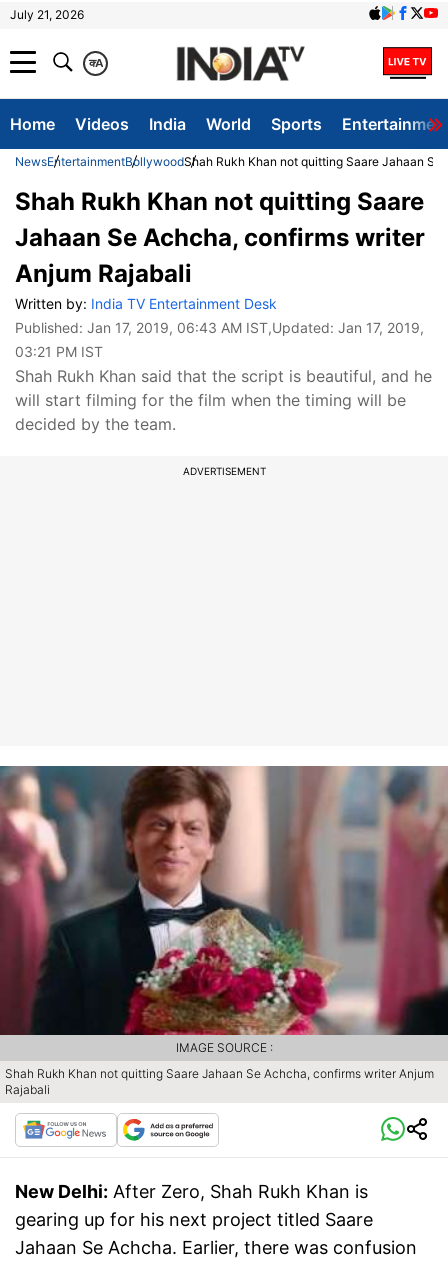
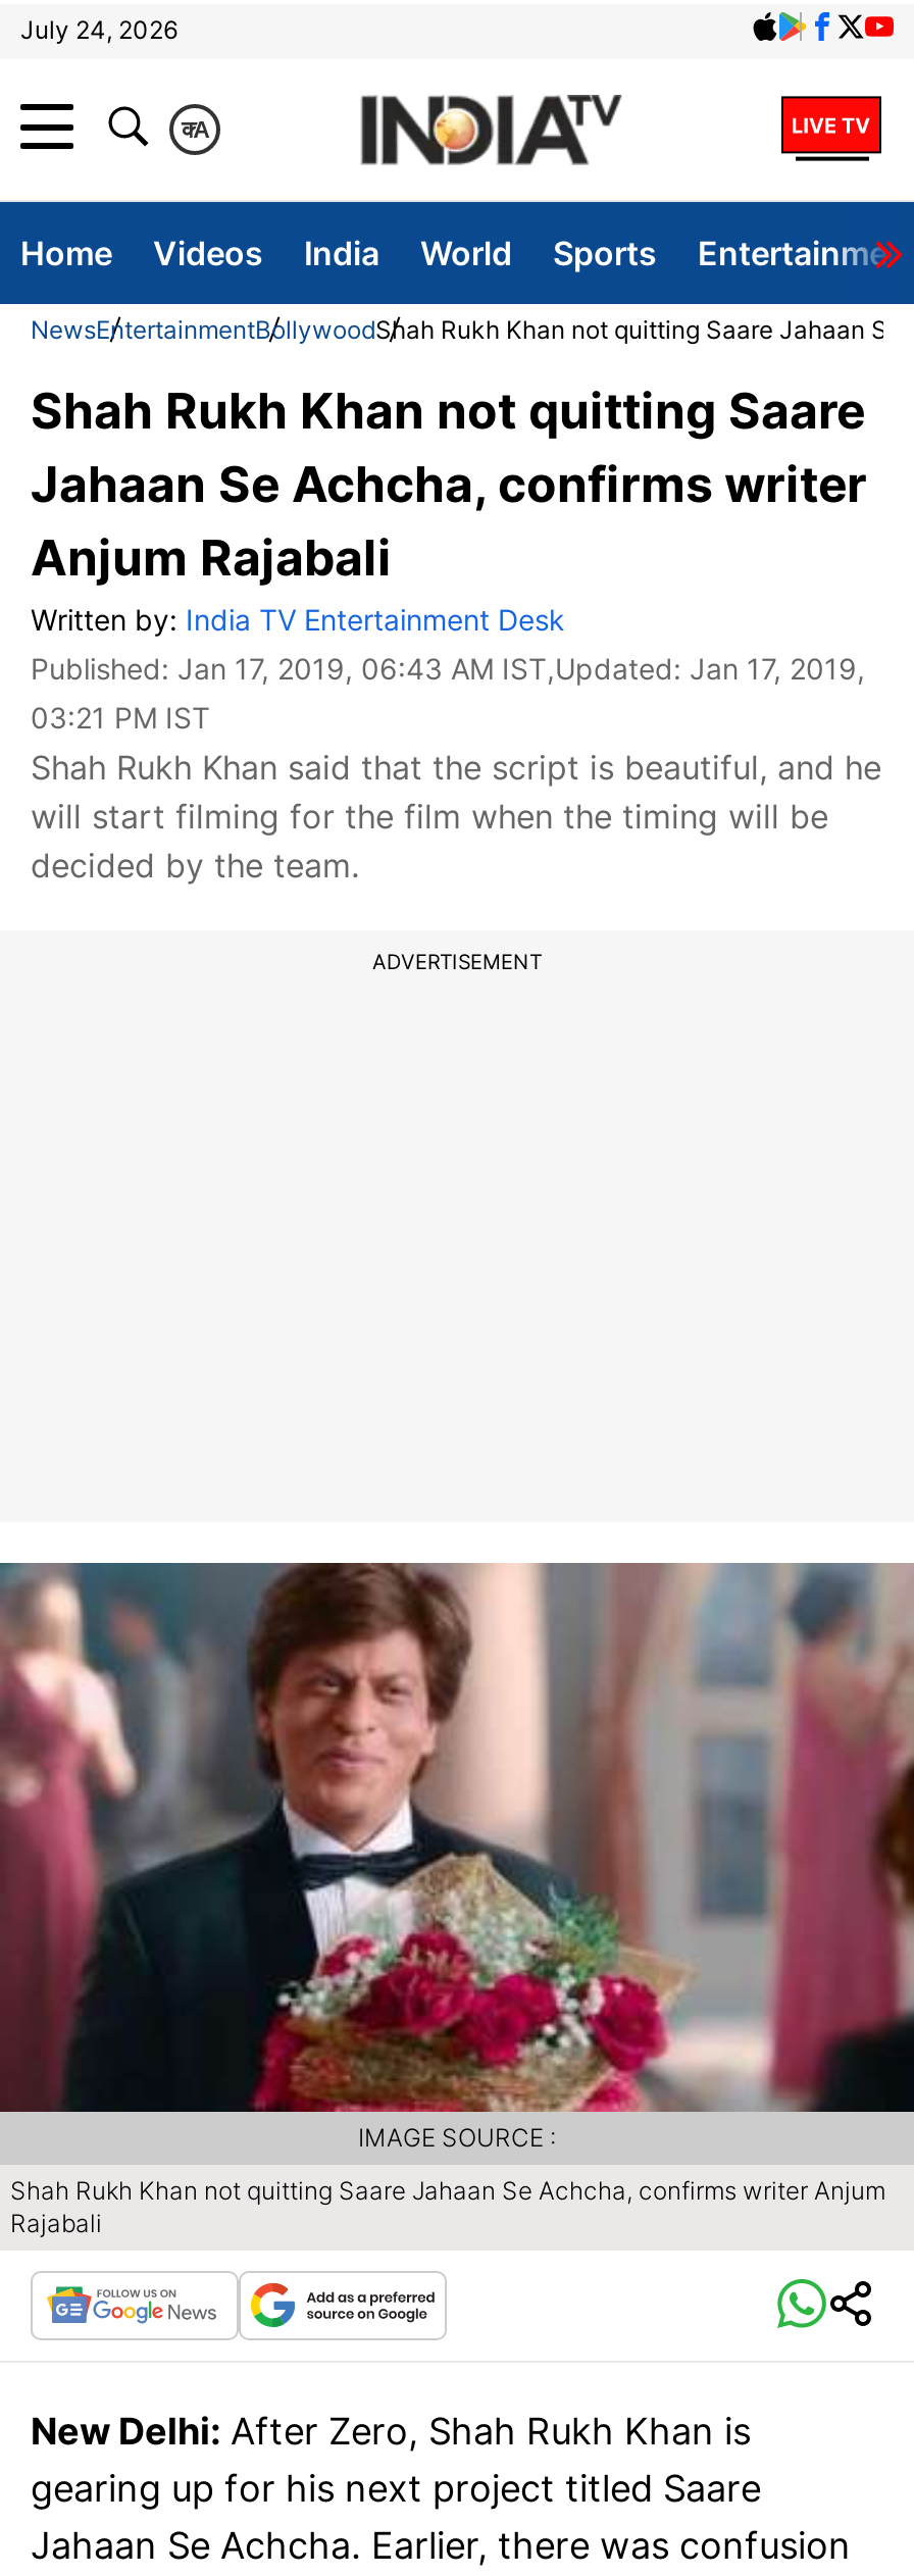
[10,7,84,22] July 21, 2026 -> [20,14,177,45] July 24, 2026

